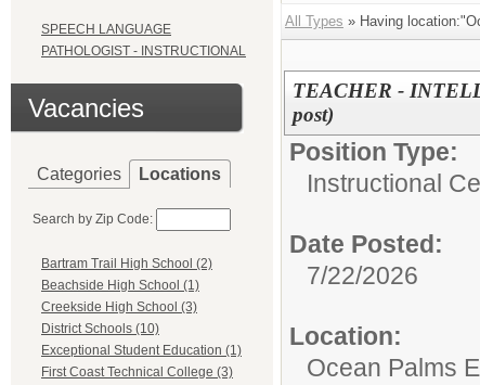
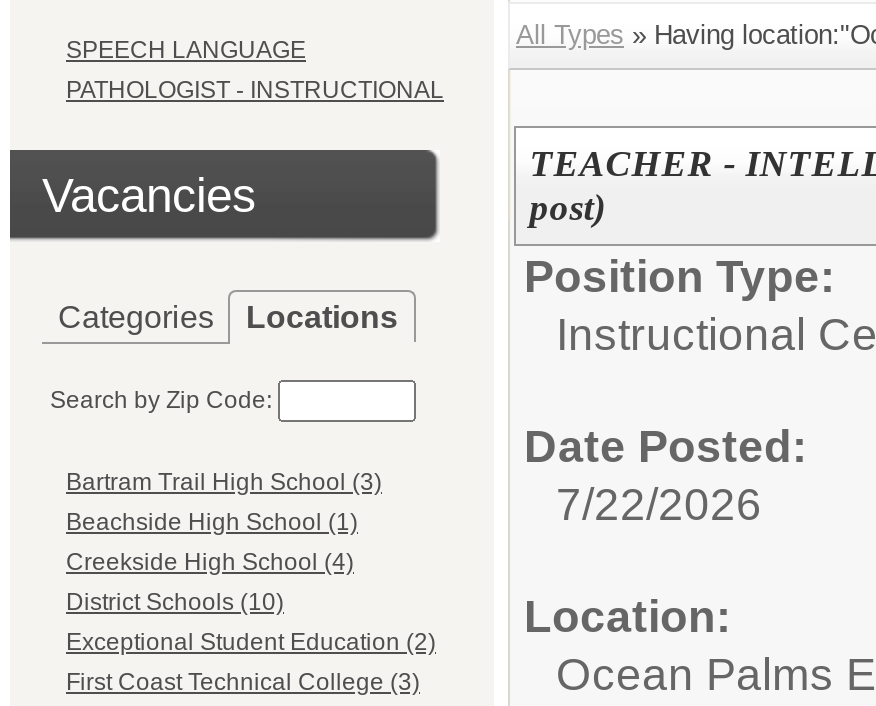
[41,256,212,271] Bartram Trail High School (2) -> [66,469,382,497] Bartram Trail High School (3)
[41,300,197,315] Creekside High School (3) -> [66,549,354,577] Creekside High School (4)
[41,343,242,358] Exceptional Student Education (1) -> [66,629,436,657] Exceptional Student Education (2)

